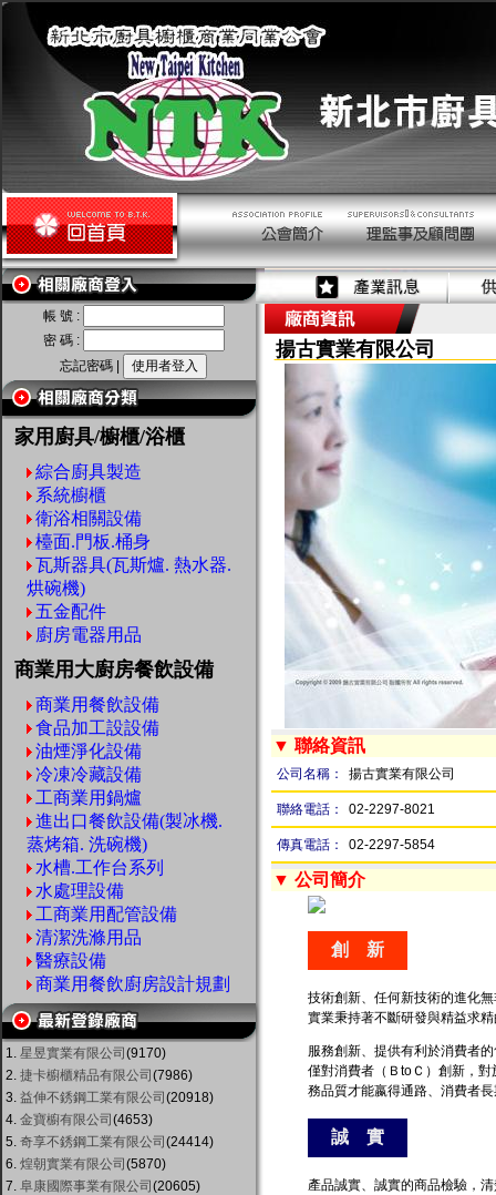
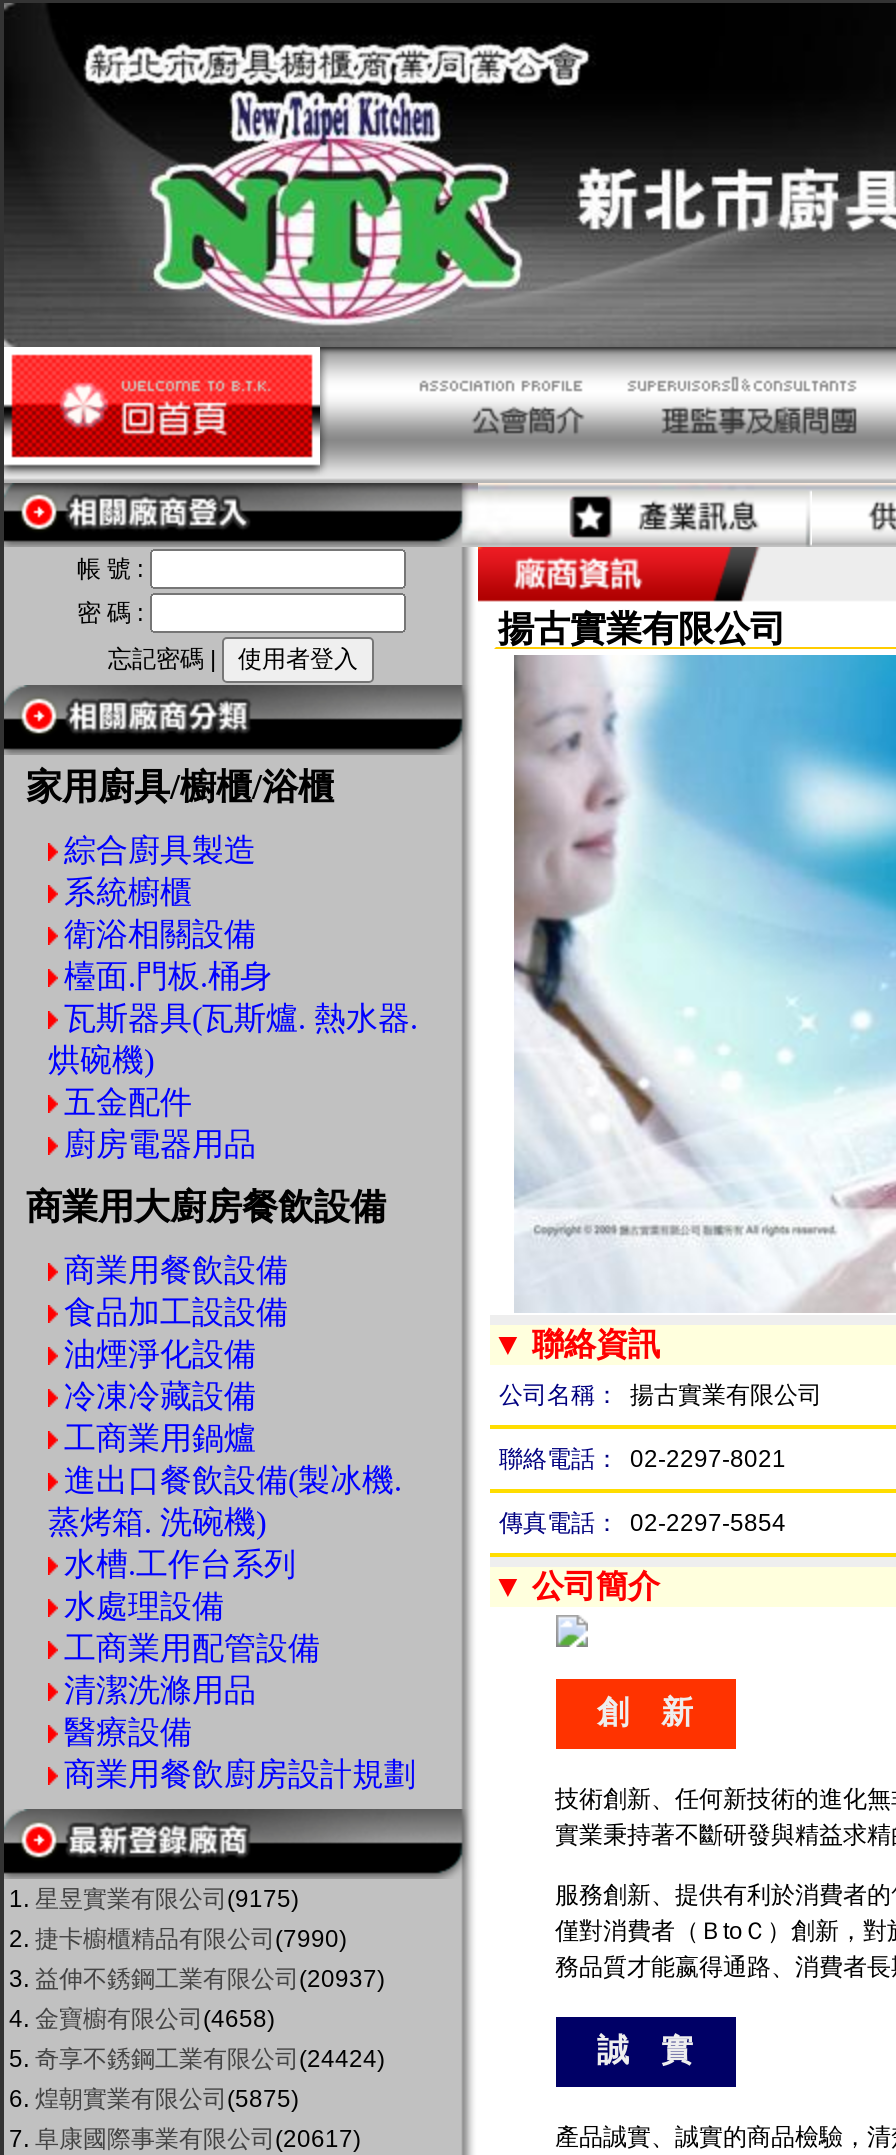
[5,1045,166,1061] 1.星昱實業有限公司(9170) -> [9,1885,299,1913] 1.星昱實業有限公司(9175)
[5,1068,192,1083] 2.捷卡櫥櫃精品有限公司(7986) -> [9,1925,347,1953] 2.捷卡櫥櫃精品有限公司(7990)
[5,1090,213,1105] 3.益伸不銹鋼工業有限公司(20918) -> [9,1965,385,1993] 3.益伸不銹鋼工業有限公司(20937)
[5,1112,152,1127] 4.金寶櫥有限公司(4653) -> [9,2005,275,2033] 4.金寶櫥有限公司(4658)
[5,1134,213,1150] 5.奇享不銹鋼工業有限公司(24414) -> [9,2045,385,2073] 5.奇享不銹鋼工業有限公司(24424)
[5,1156,166,1172] 6.煌朝實業有限公司(5870) -> [9,2085,299,2113] 6.煌朝實業有限公司(5875)
[5,1178,200,1194] 7.阜康國際事業有限公司(20605) -> [9,2125,361,2153] 7.阜康國際事業有限公司(20617)

